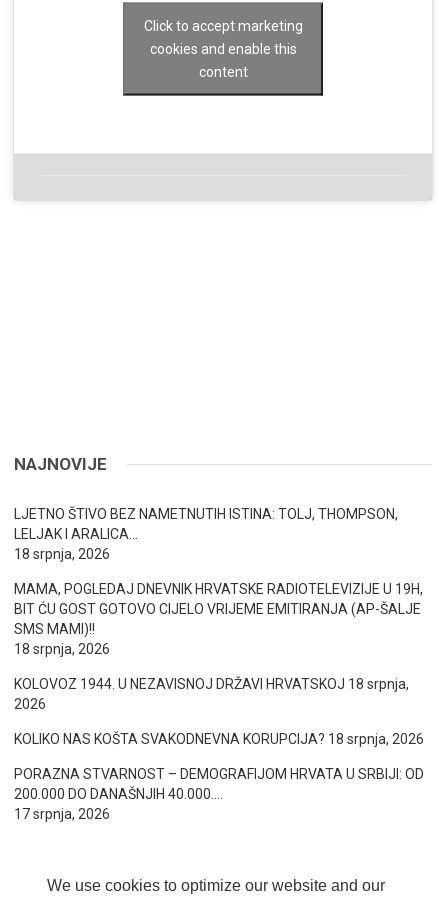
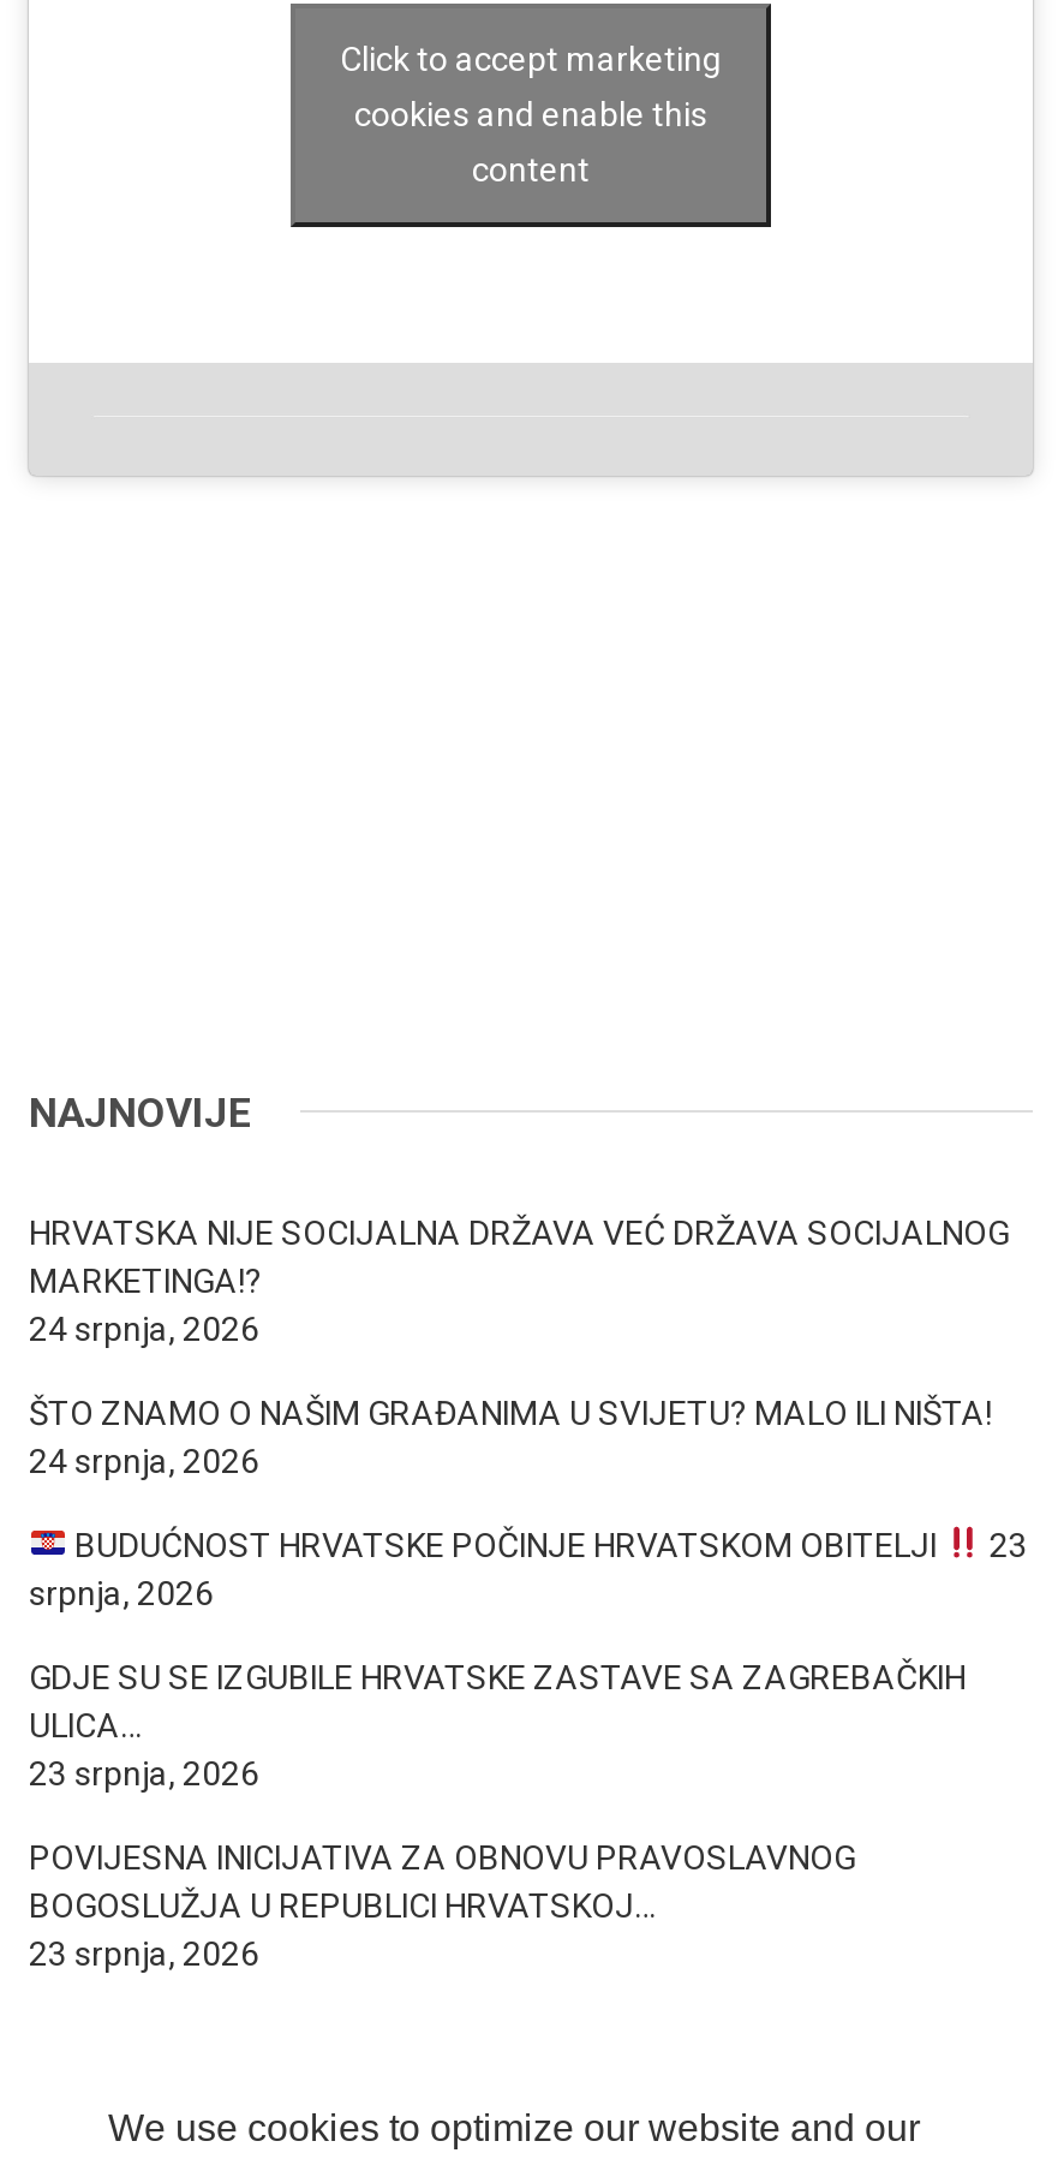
[14,506,398,562] LJETNO ŠTIVO BEZ NAMETNUTIH ISTINA: TOLJ, THOMPSON, | LELJAK I ARALICA… | 18 srpnja, 2026 -> [29,1212,1009,1347] HRVATSKA NIJE SOCIJALNA DRŽAVA VEĆ DRŽAVA SOCIJALNOG | MARKETINGA!? | 24 srpnja, 2026
[14,581,423,657] MAMA, POGLEDAJ DNEVNIK HRVATSKE RADIOTELEVIZIJE U 19H, | BIT ĆU GOST GOTOVO CIJELO VRIJEME EMITIRANJA (AP-ŠALJE | SMS MAMI)!! | 18 srpnja, 2026 -> [29,1393,992,1479] ŠTO ZNAMO O NAŠIM GRAĐANIMA U SVIJETU? MALO ILI NIŠTA! | 24 srpnja, 2026
[14,676,409,712] KOLOVOZ 1944. U NEZAVISNOJ DRŽAVI HRVATSKOJ 18 srpnja, | 2026 -> [29,1525,1028,1611] BUDUĆNOST HRVATSKE POČINJE HRVATSKOM OBITELJI | 23 | srpnja, 2026
[14,731,424,747] KOLIKO NAS KOŠTA SVAKODNEVNA KORUPCIJA? 18 srpnja, 2026 -> [29,1657,966,1792] GDJE SU SE IZGUBILE HRVATSKE ZASTAVE SA ZAGREBAČKIH | ULICA… | 23 srpnja, 2026
[14,766,424,822] PORAZNA STVARNOST – DEMOGRAFIJOM HRVATA U SRBIJI: OD | 200.000 DO DANAŠNJIH 40.000…. | 17 srpnja, 2026 -> [29,1837,855,1972] POVIJESNA INICIJATIVA ZA OBNOVU PRAVOSLAVNOG | BOGOSLUŽJA U REPUBLICI HRVATSKOJ… | 23 srpnja, 2026

